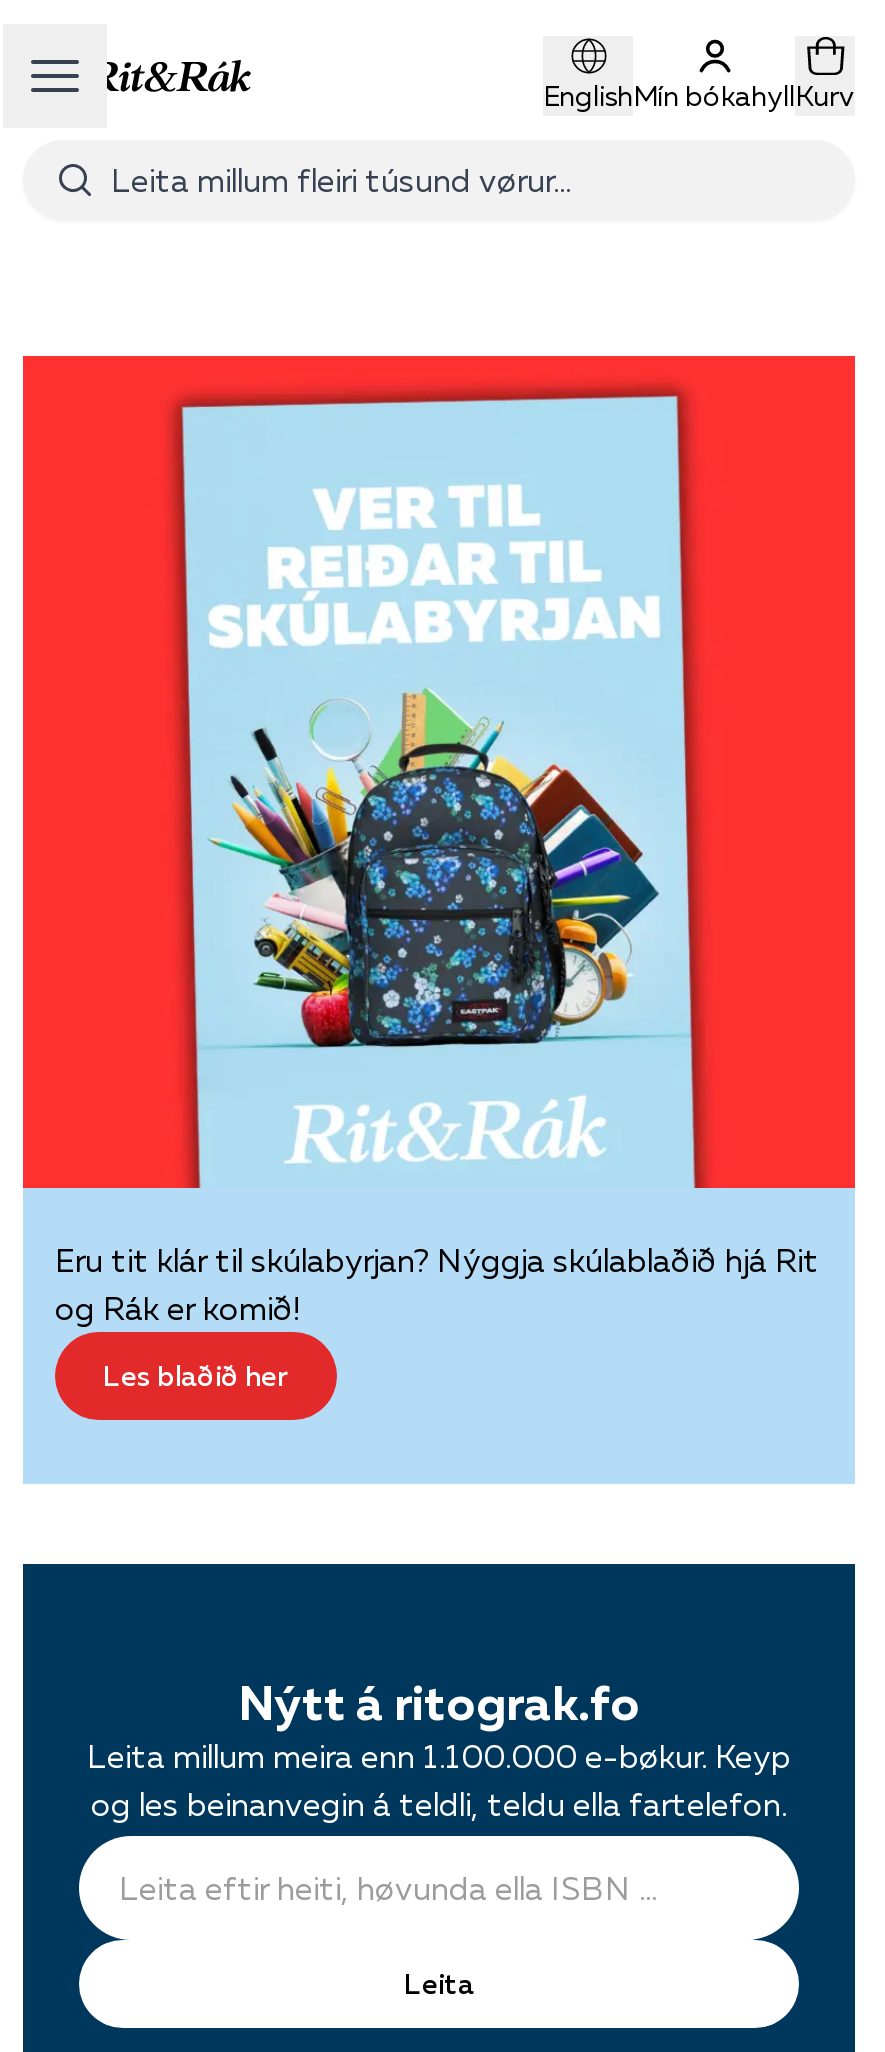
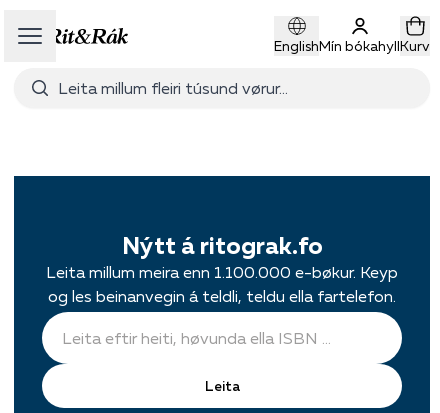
[21,354,857,1484] [image] | Eru tit klár til skúlabyrjan? Nýggja skúlablaðið hjá Rit | og Rák er komið! | Les blaðið her -> none

